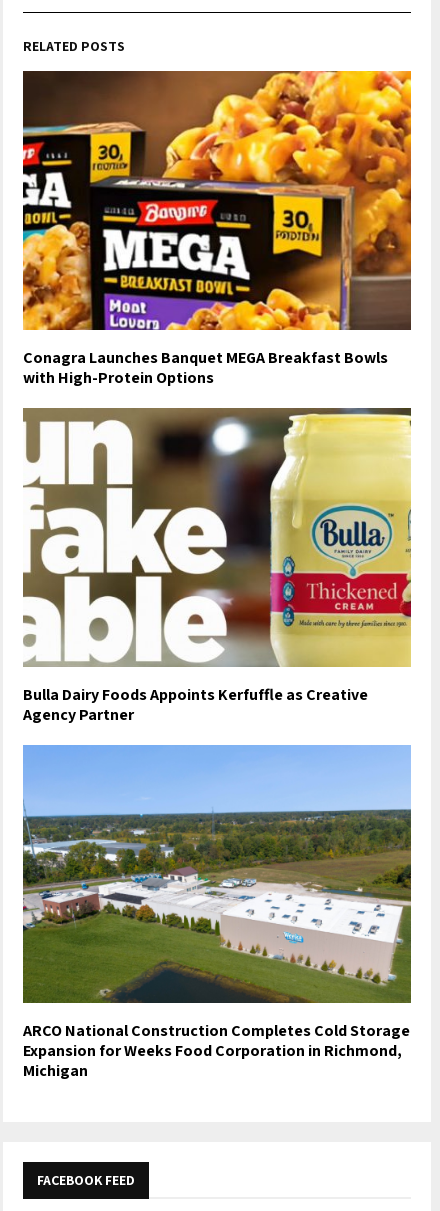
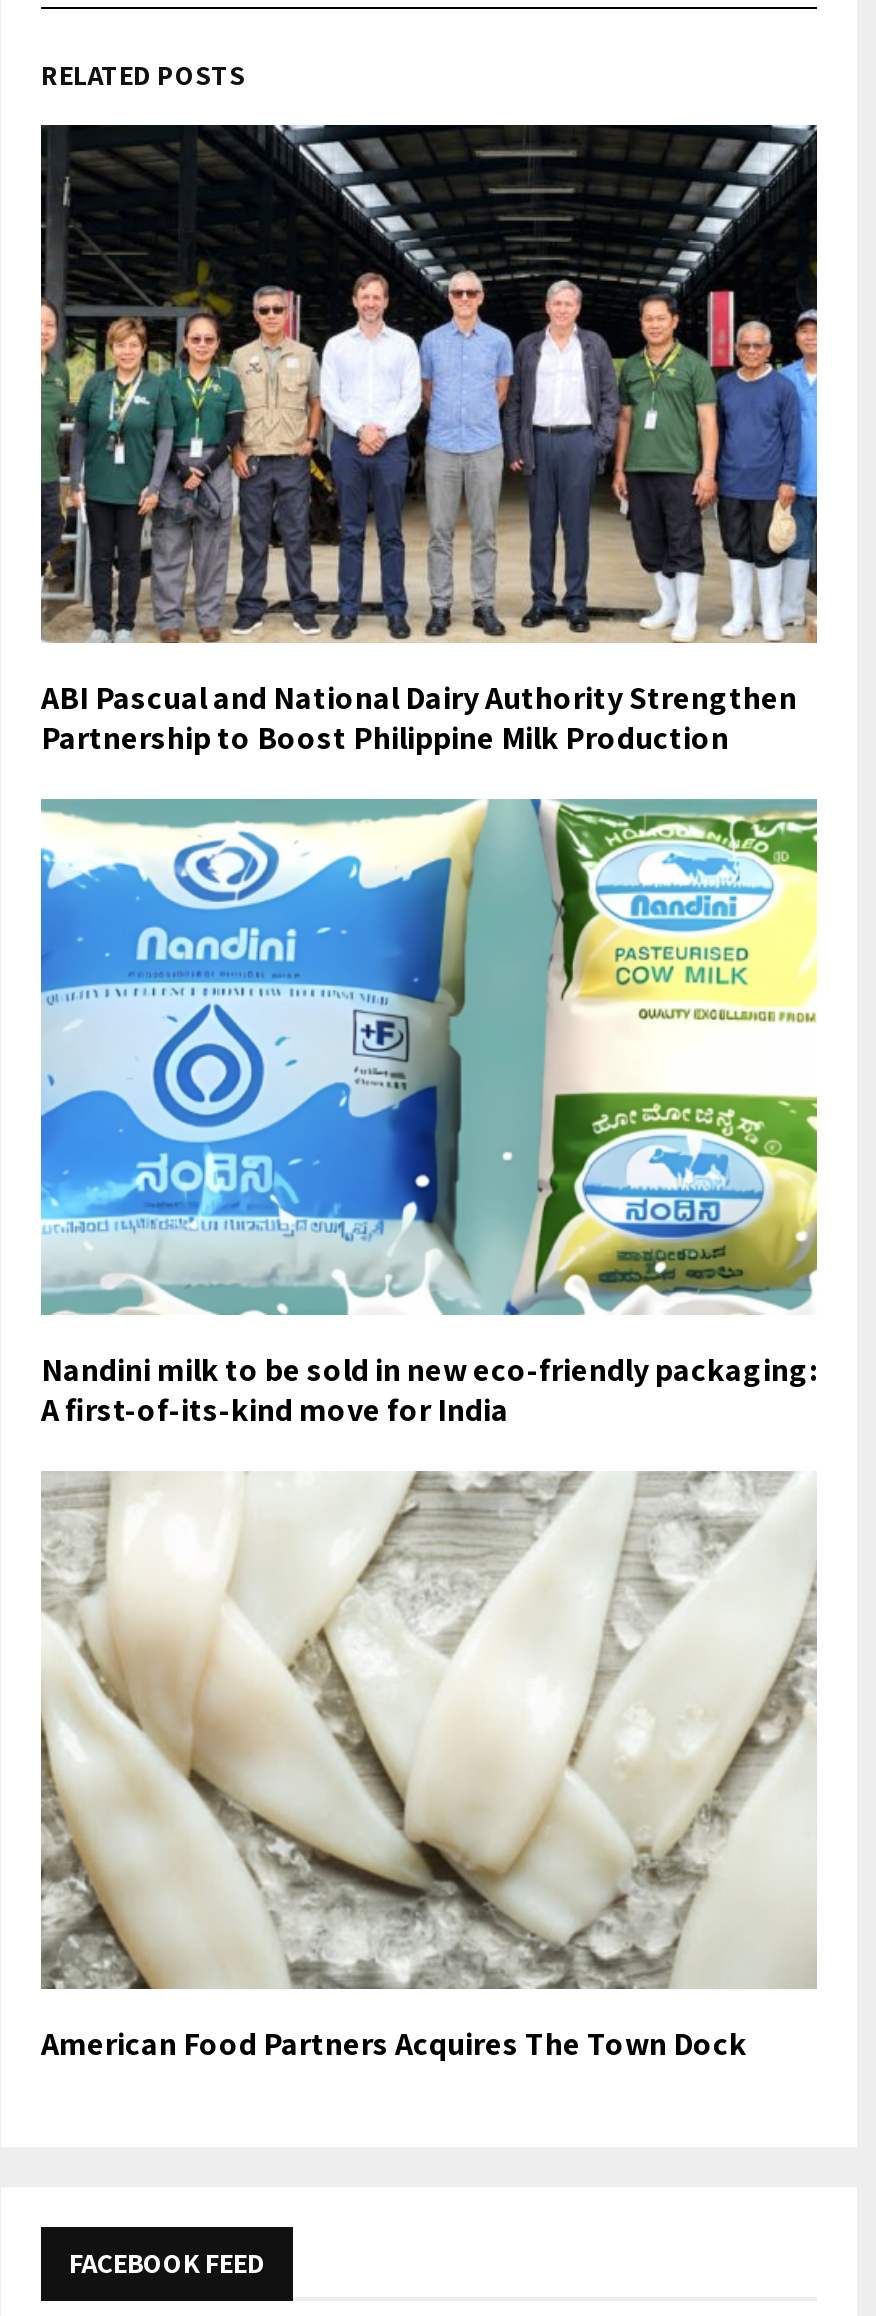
[22,70,412,388] [image] | Conagra Launches Banquet MEGA Breakfast Bowls | with High-Protein Options -> [39,123,819,759] [image] | ABI Pascual and National Dairy Authority Strengthen | Partnership to Boost Philippine Milk Production
[22,416,412,725] [image] | Bulla Dairy Foods Appoints Kerfuffle as Creative | Agency Partner -> [39,797,819,1432] [image] | Nandini milk to be sold in new eco-friendly packaging: | A first-of-its-kind move for India
[23,752,412,1003] [image] -> [41,1469,817,1929] [image]
[23,1020,410,1081] ARCO National Construction Completes Cold Storage | Expansion for Weeks Food Corporation in Richmond, | Michigan -> [41,2024,747,2066] American Food Partners Acquires The Town Dock

